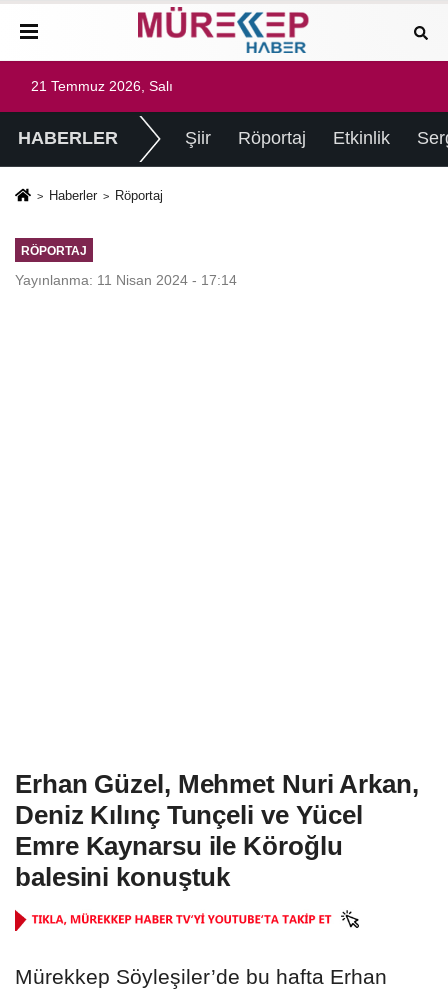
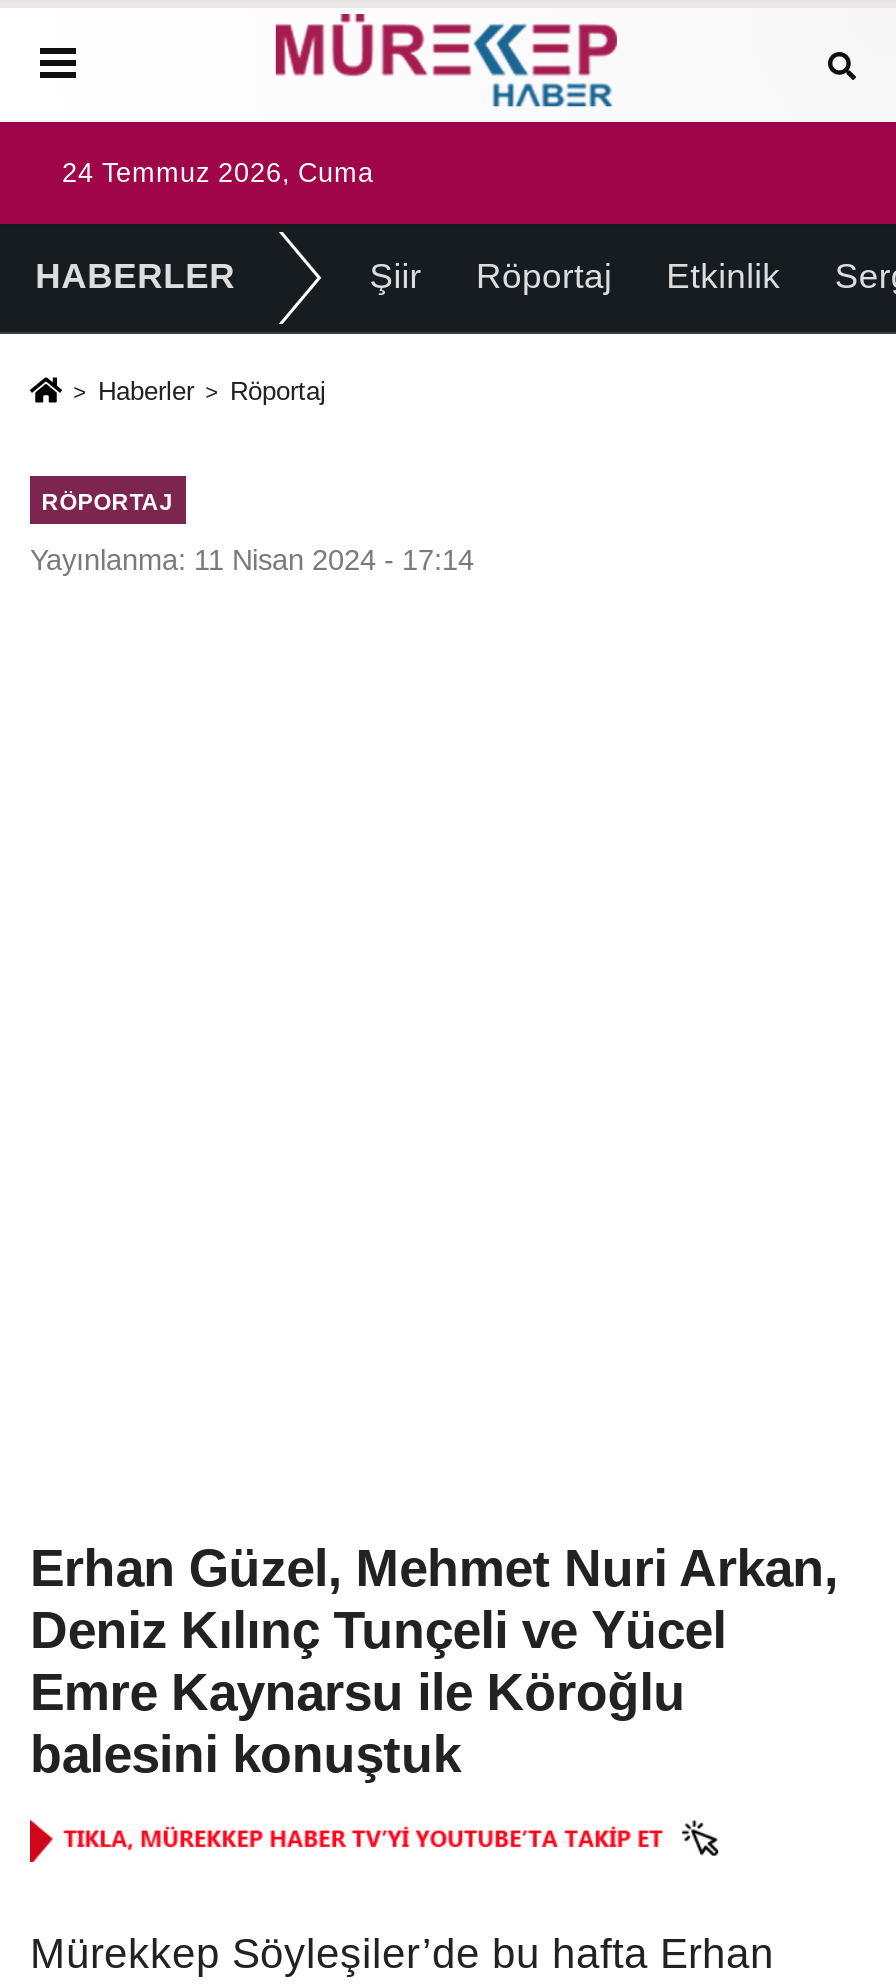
[31,79,173,94] 21 Temmuz 2026, Salı -> [62,158,374,188] 24 Temmuz 2026, Cuma

